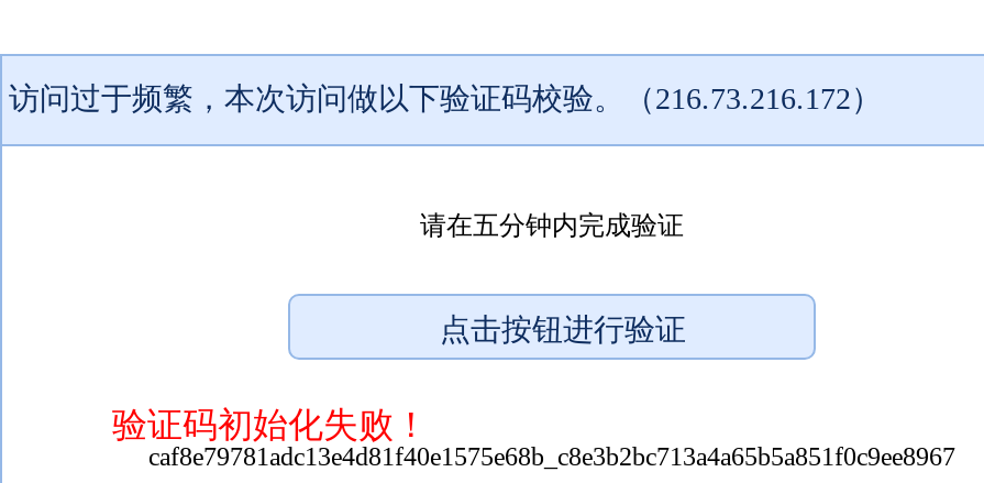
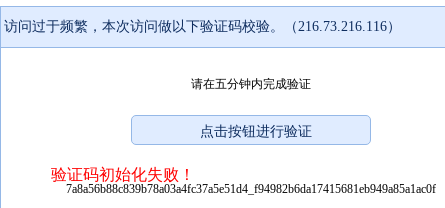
[9,82,882,115] 访问过于频繁，本次访问做以下验证码校验。（216.73.216.172） -> [4,19,401,34] 访问过于频繁，本次访问做以下验证码校验。（216.73.216.116）
[148,441,955,472] caf8e79781adc13e4d81f40e1575e68b_c8e3b2bc713a4a65b5a851f0c9ee8967 -> [66,182,436,196] 7a8a56b88c839b78a03a4fc37a5e51d4_f94982b6da17415681eb949a85a1ac0f

